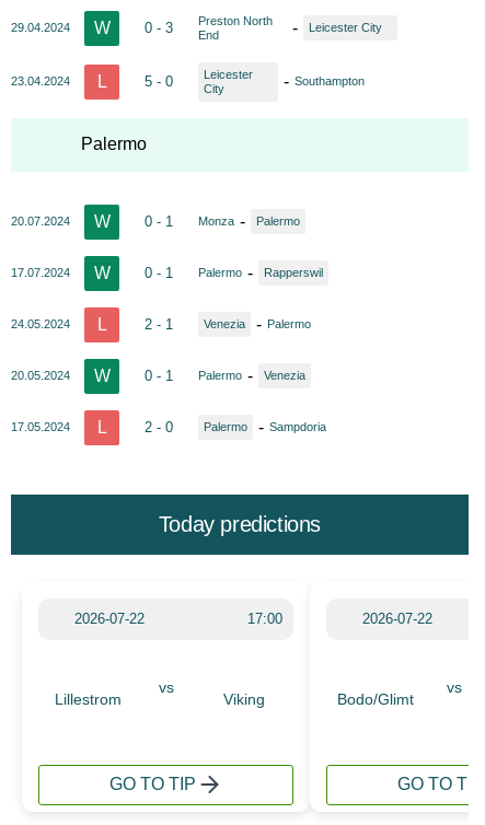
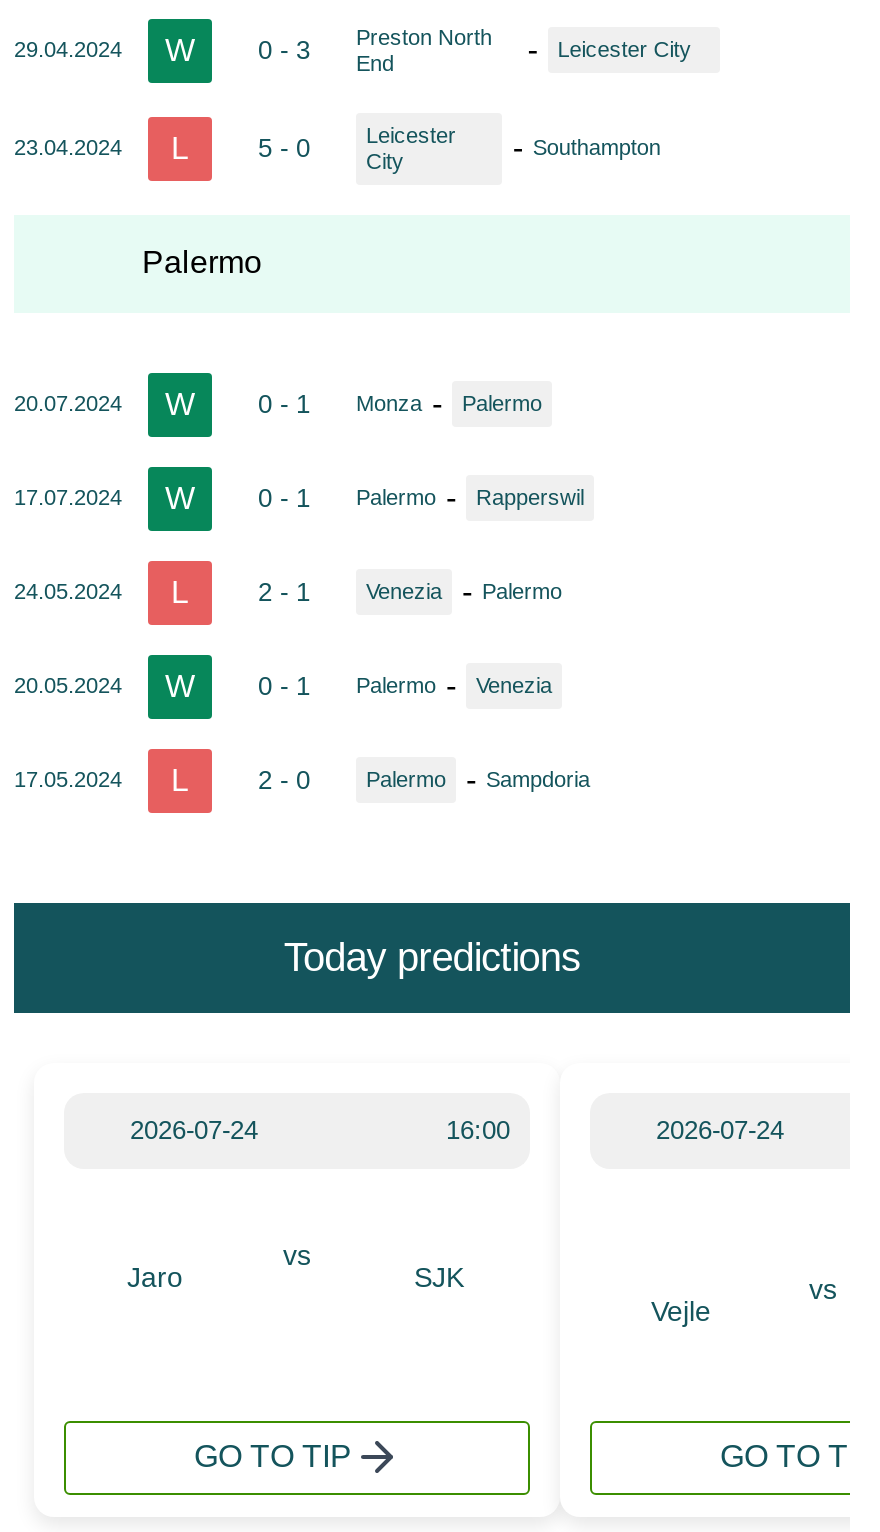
[74,610,282,627] 2026-07-22 | 17:00 -> [130,1114,510,1144] 2026-07-24 | 16:00
[362,610,432,627] 2026-07-22 -> [656,1114,784,1144] 2026-07-24
[55,690,122,708] Lillestrom -> [127,1260,183,1292] Jaro
[223,690,264,708] Viking -> [414,1260,464,1292] SJK
[338,690,414,708] Bodo/Glimt -> [651,1294,711,1326] Vejle

